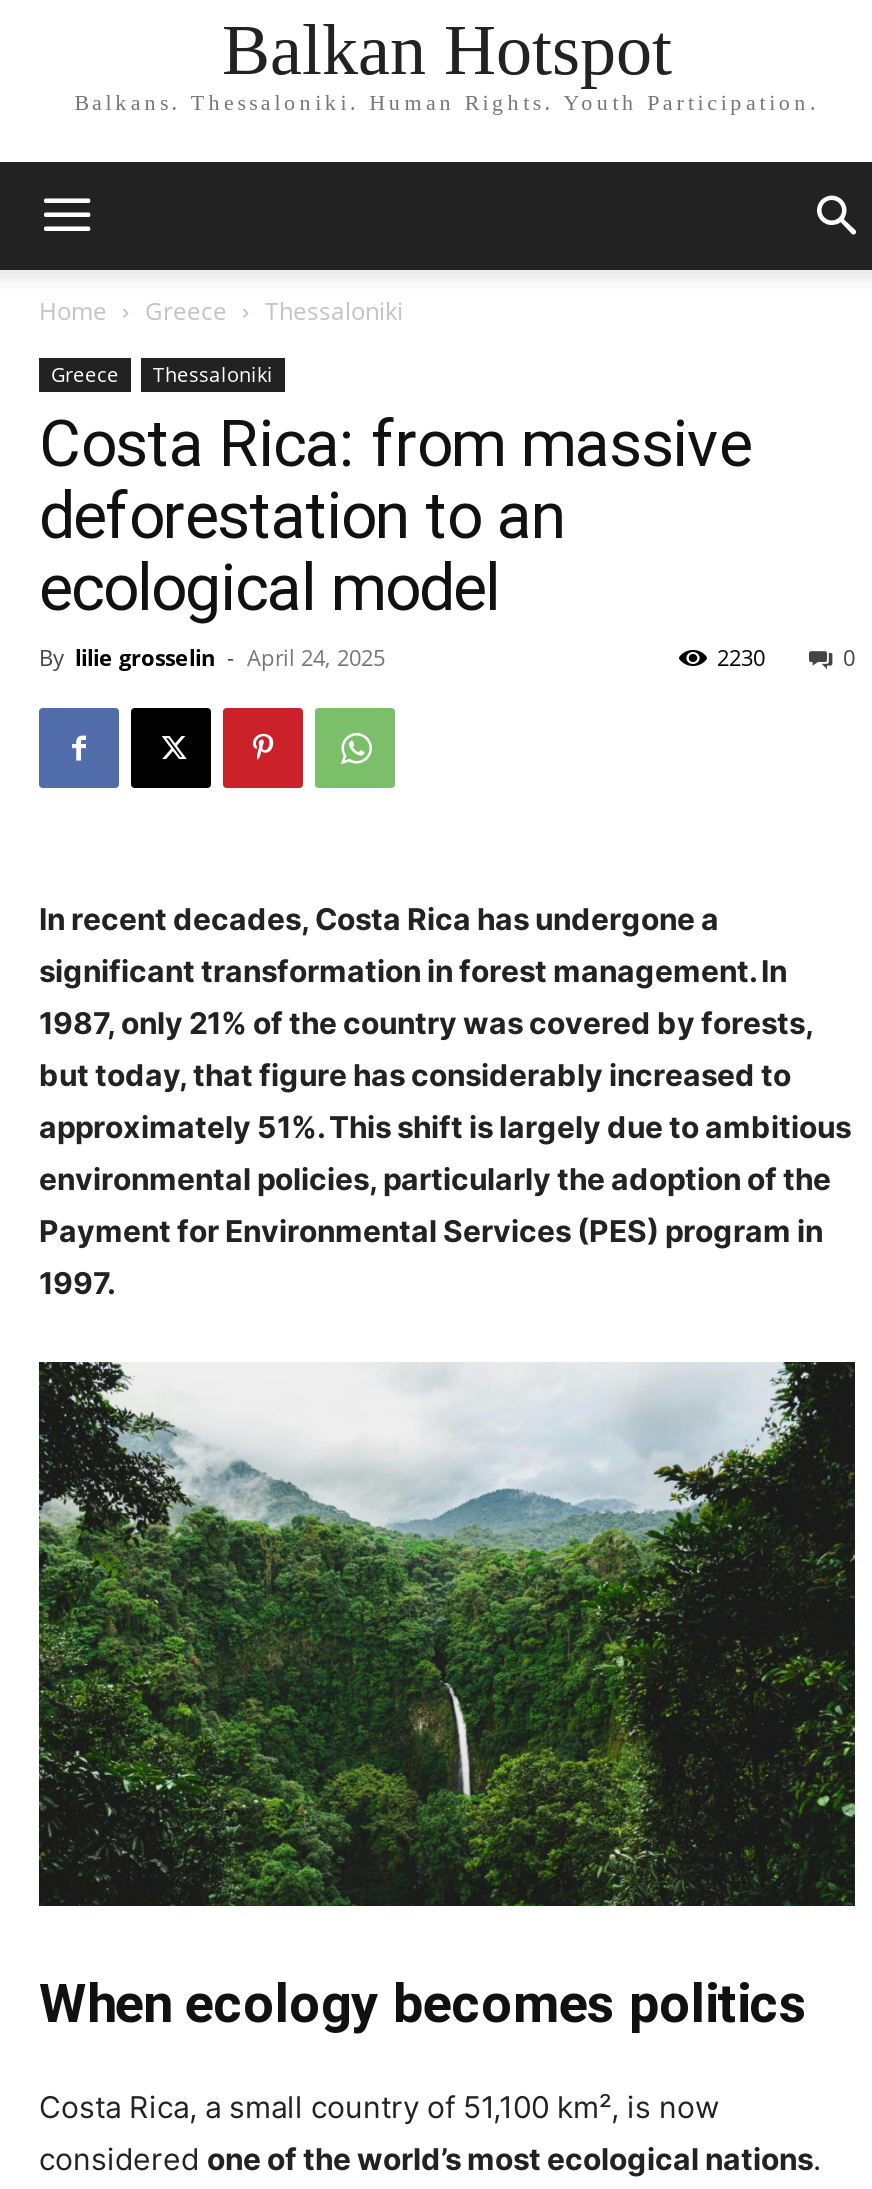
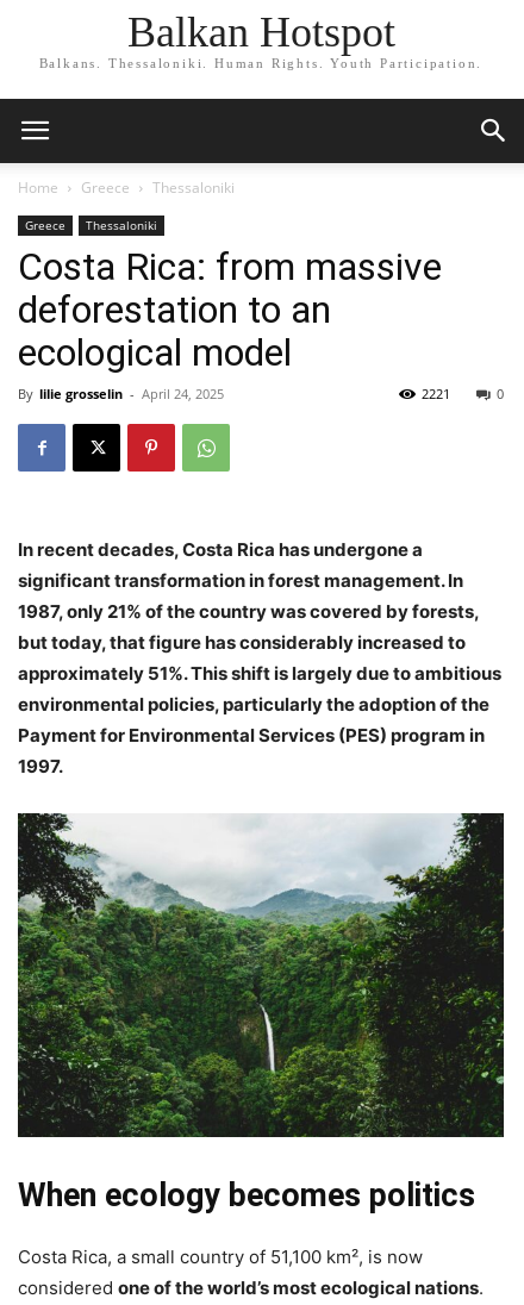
[717,642,765,672] 2230 -> [422,385,450,402] 2221

